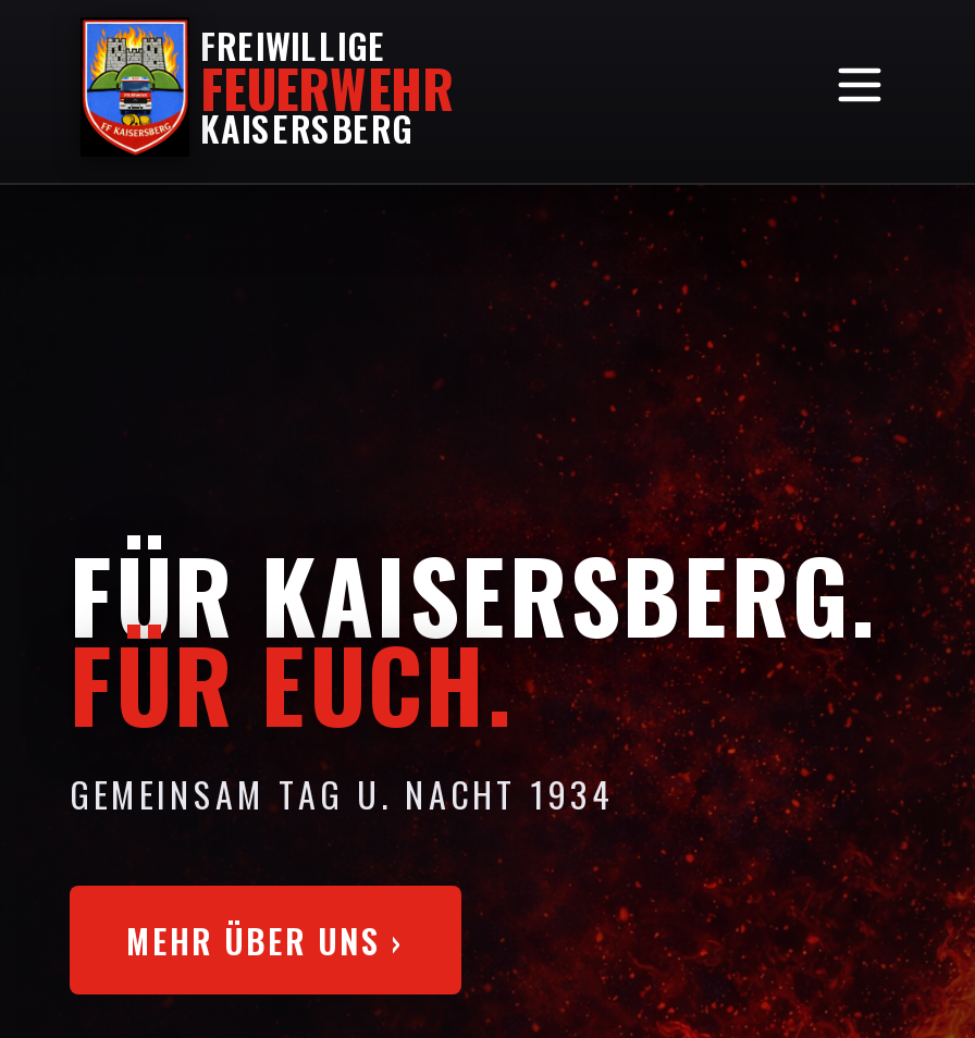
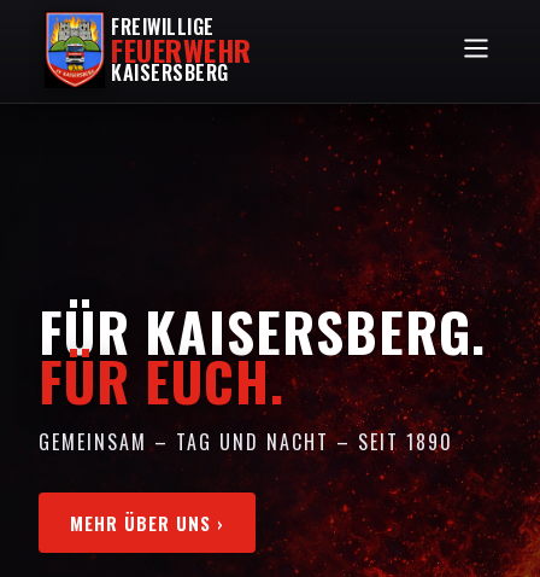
[70,768,616,820] GEMEINSAM TAG U. NACHT 1934 -> [39,427,453,456] GEMEINSAM – TAG UND NACHT – SEIT 1890

